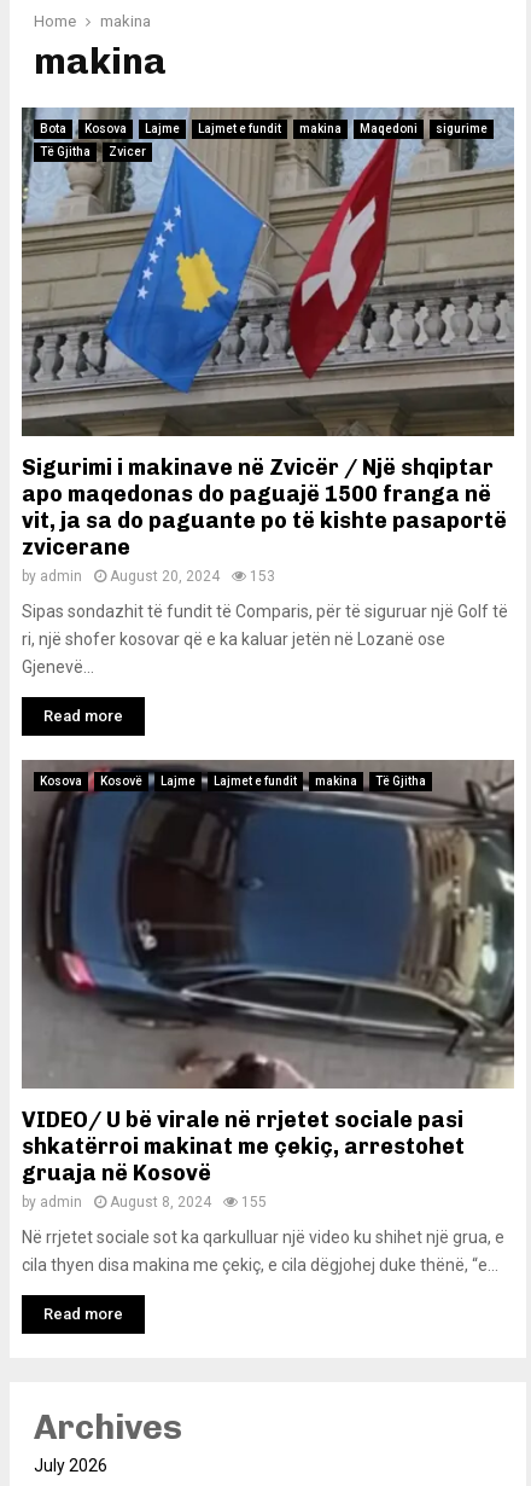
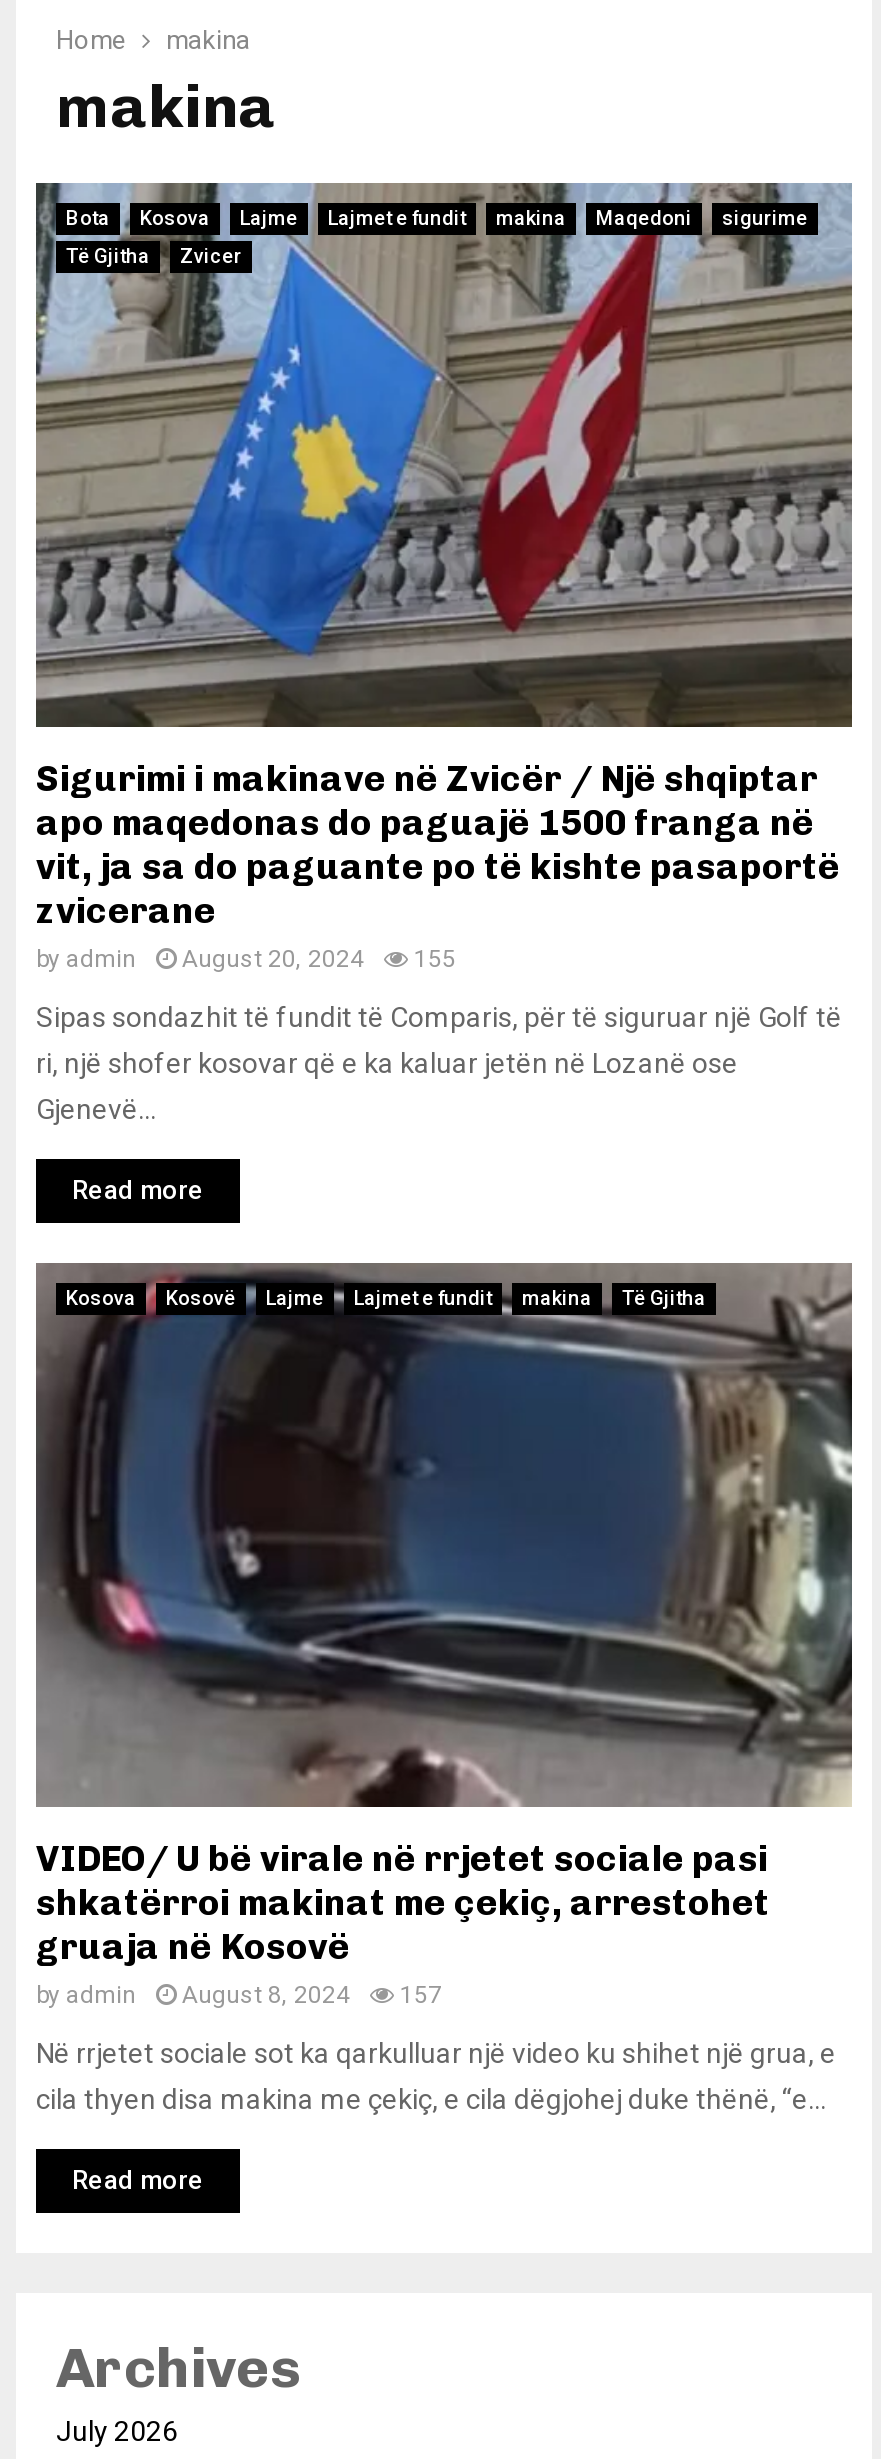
[22,568,275,585] by admin August 20, 2024 153 -> [36,945,456,973] by admin August 20, 2024 155
[22,1194,267,1211] by admin August 8, 2024 155 -> [36,1981,442,2009] by admin August 8, 2024 157

